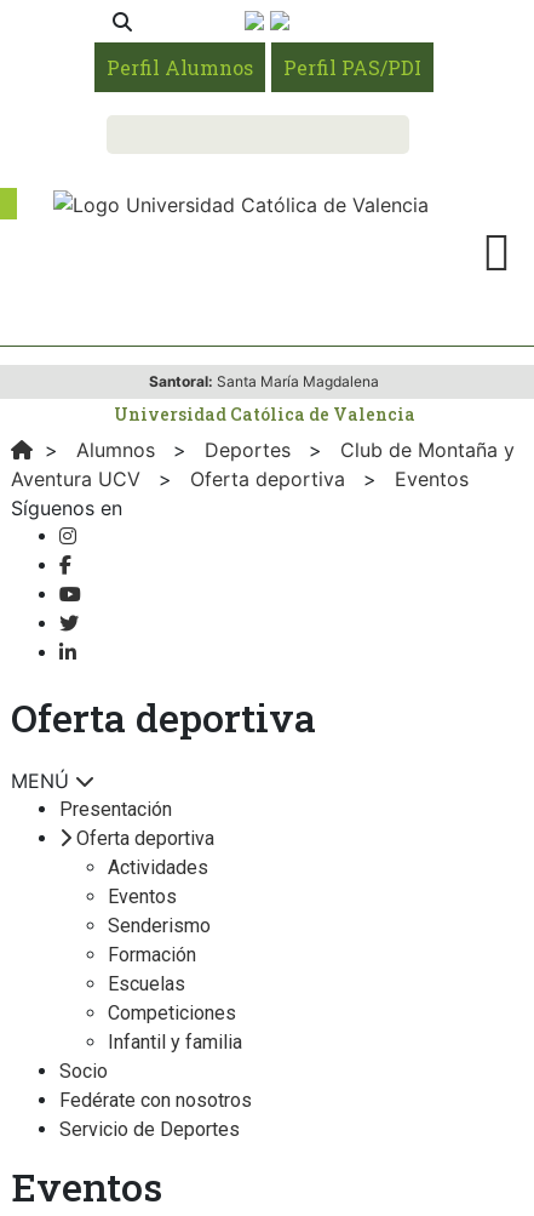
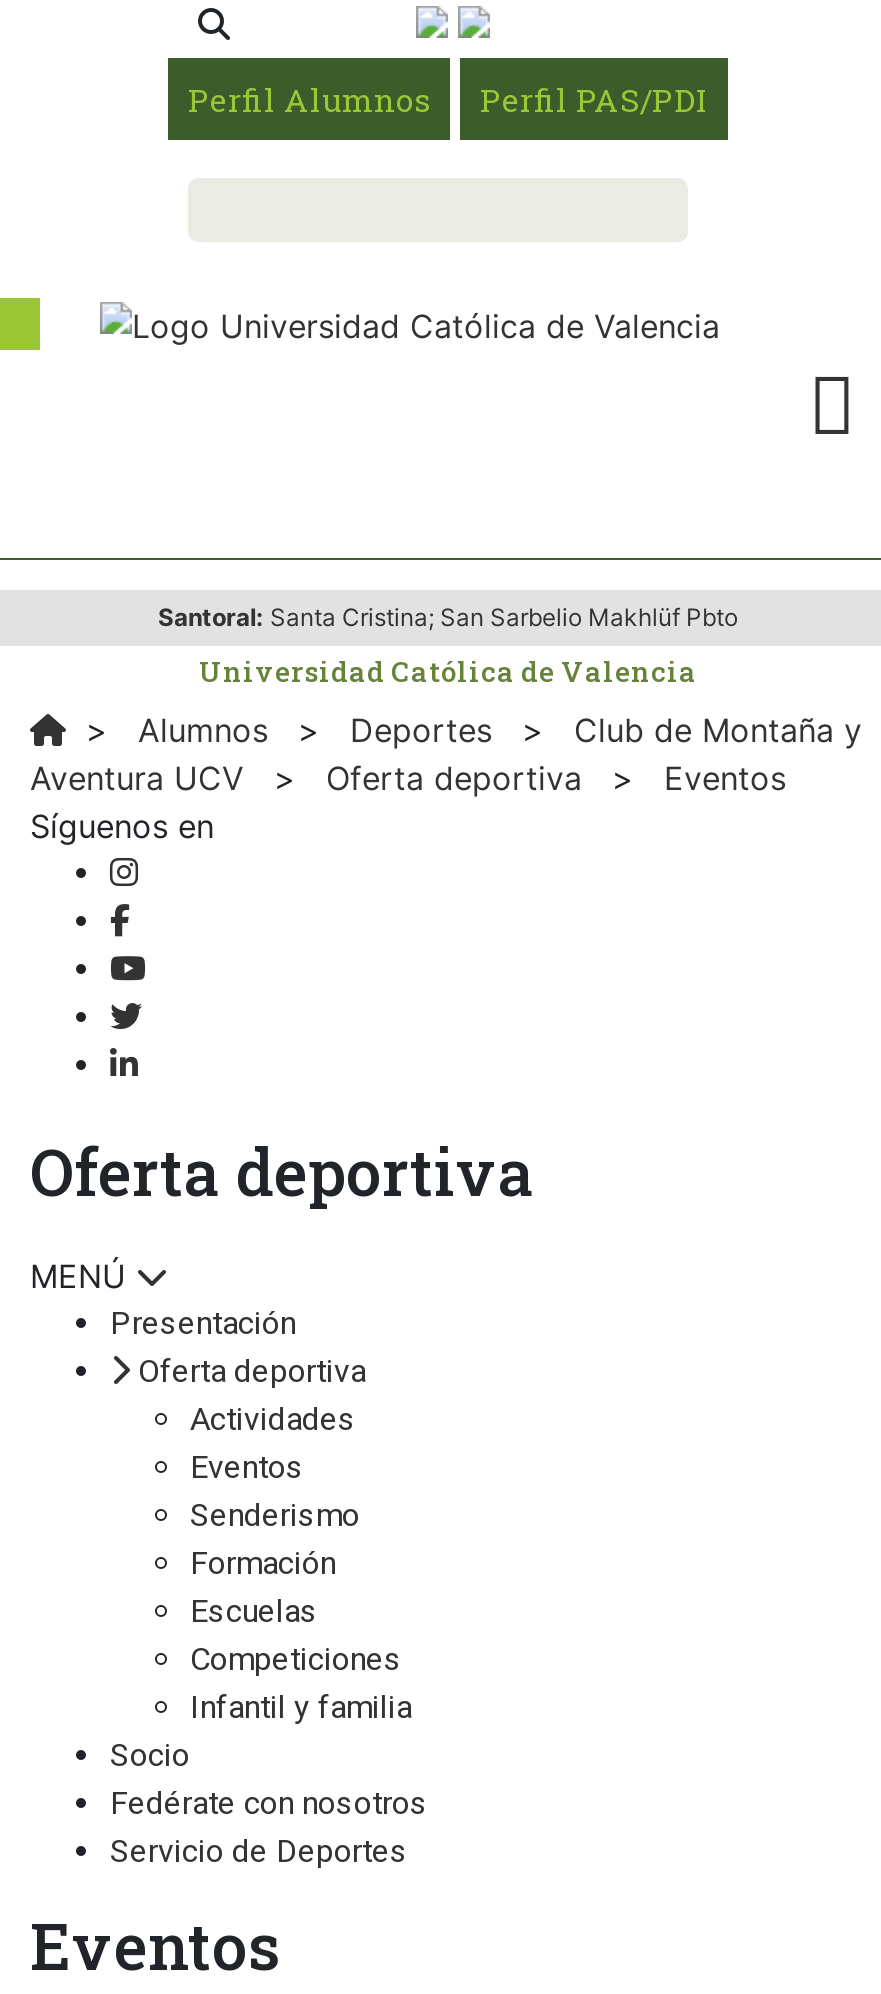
[149,372,379,390] Santoral: Santa María Magdalena -> [158,602,738,632] Santoral: Santa Cristina; San Sarbelio Makhlüf Pbto

